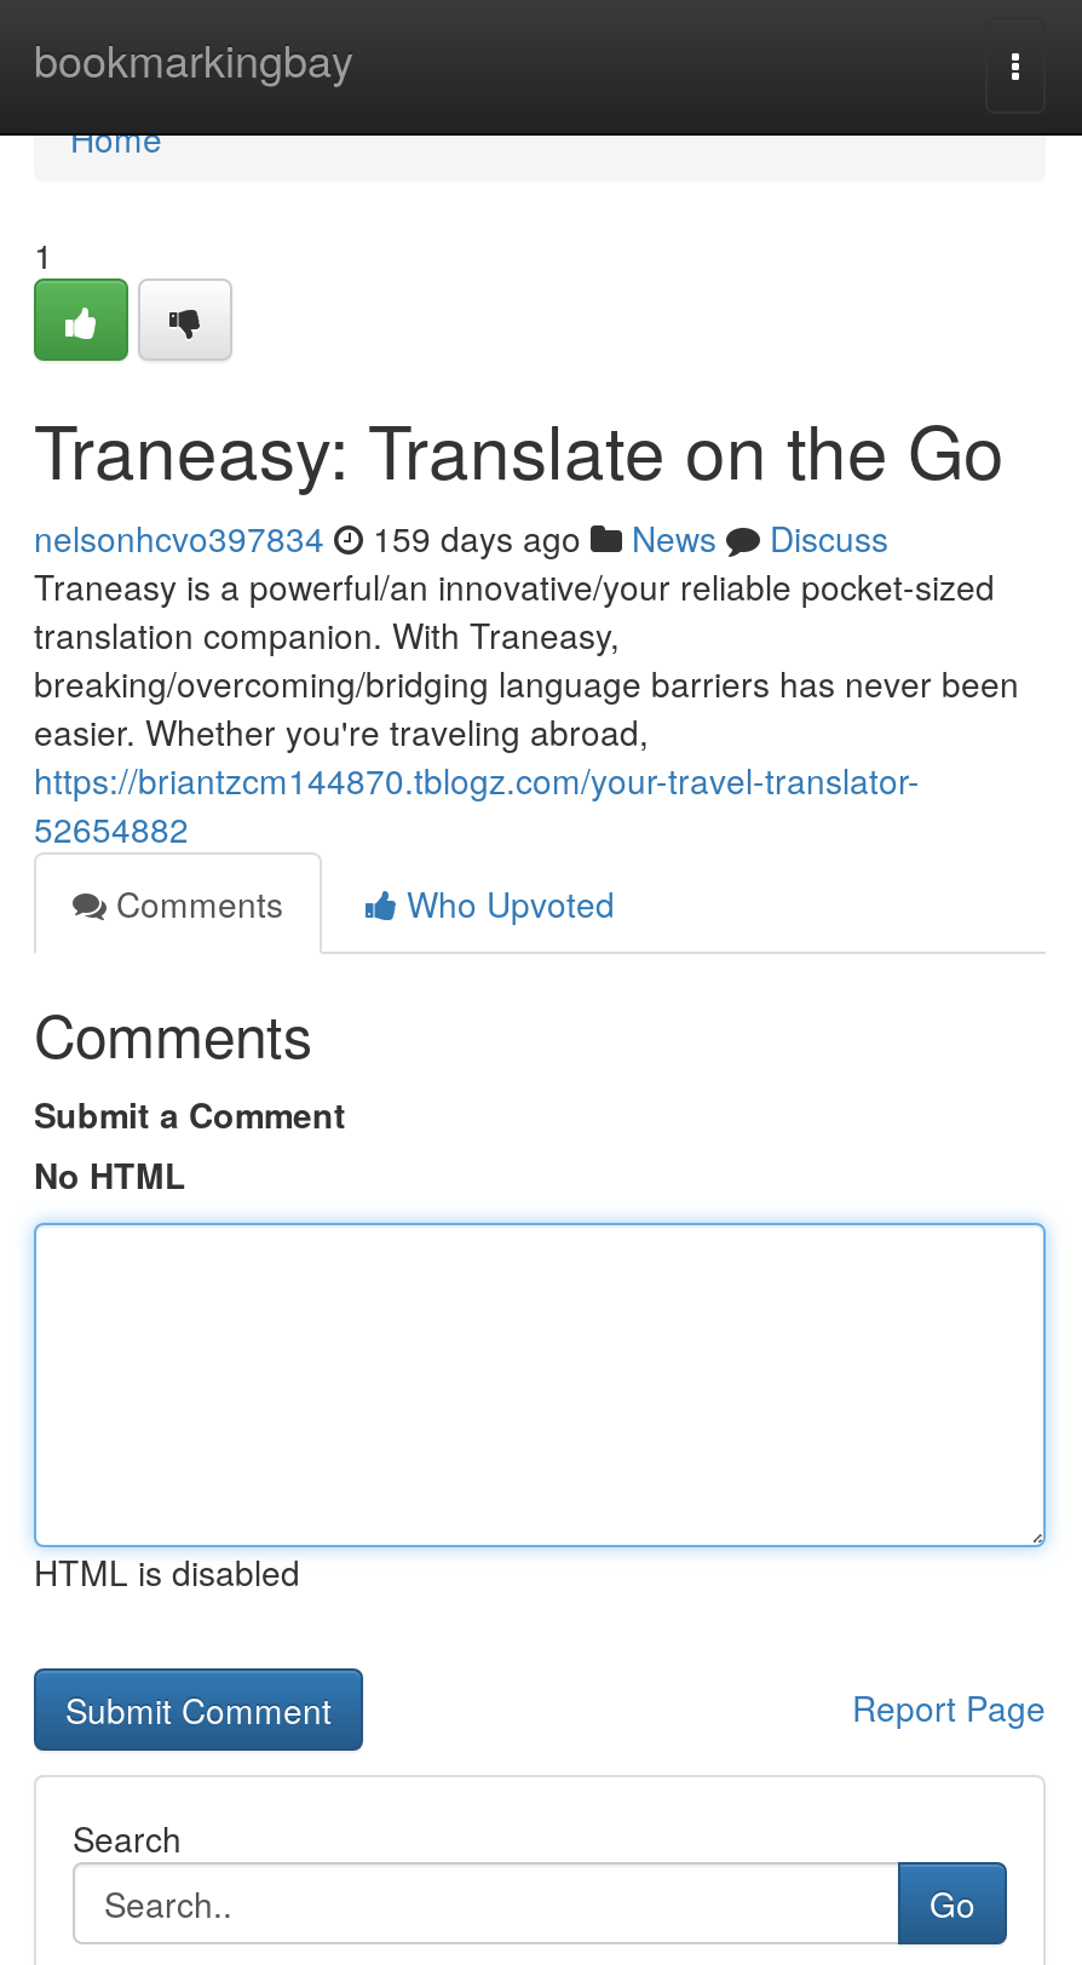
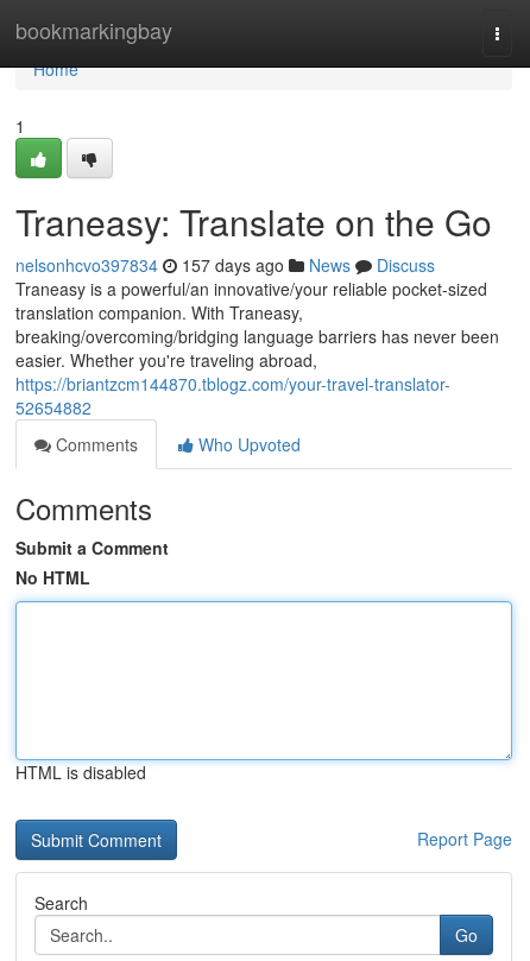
[34,513,888,562] nelsonhcvo397834 159 days ago News Discuss -> [15,253,435,277] nelsonhcvo397834 157 days ago News Discuss

